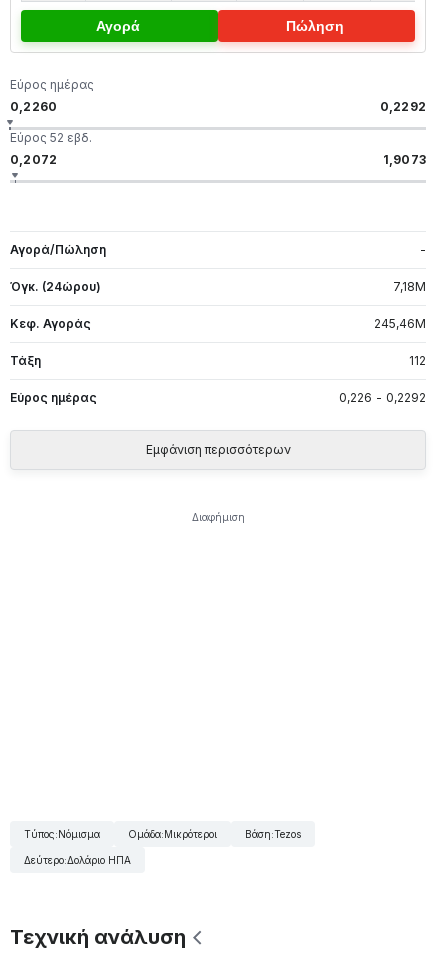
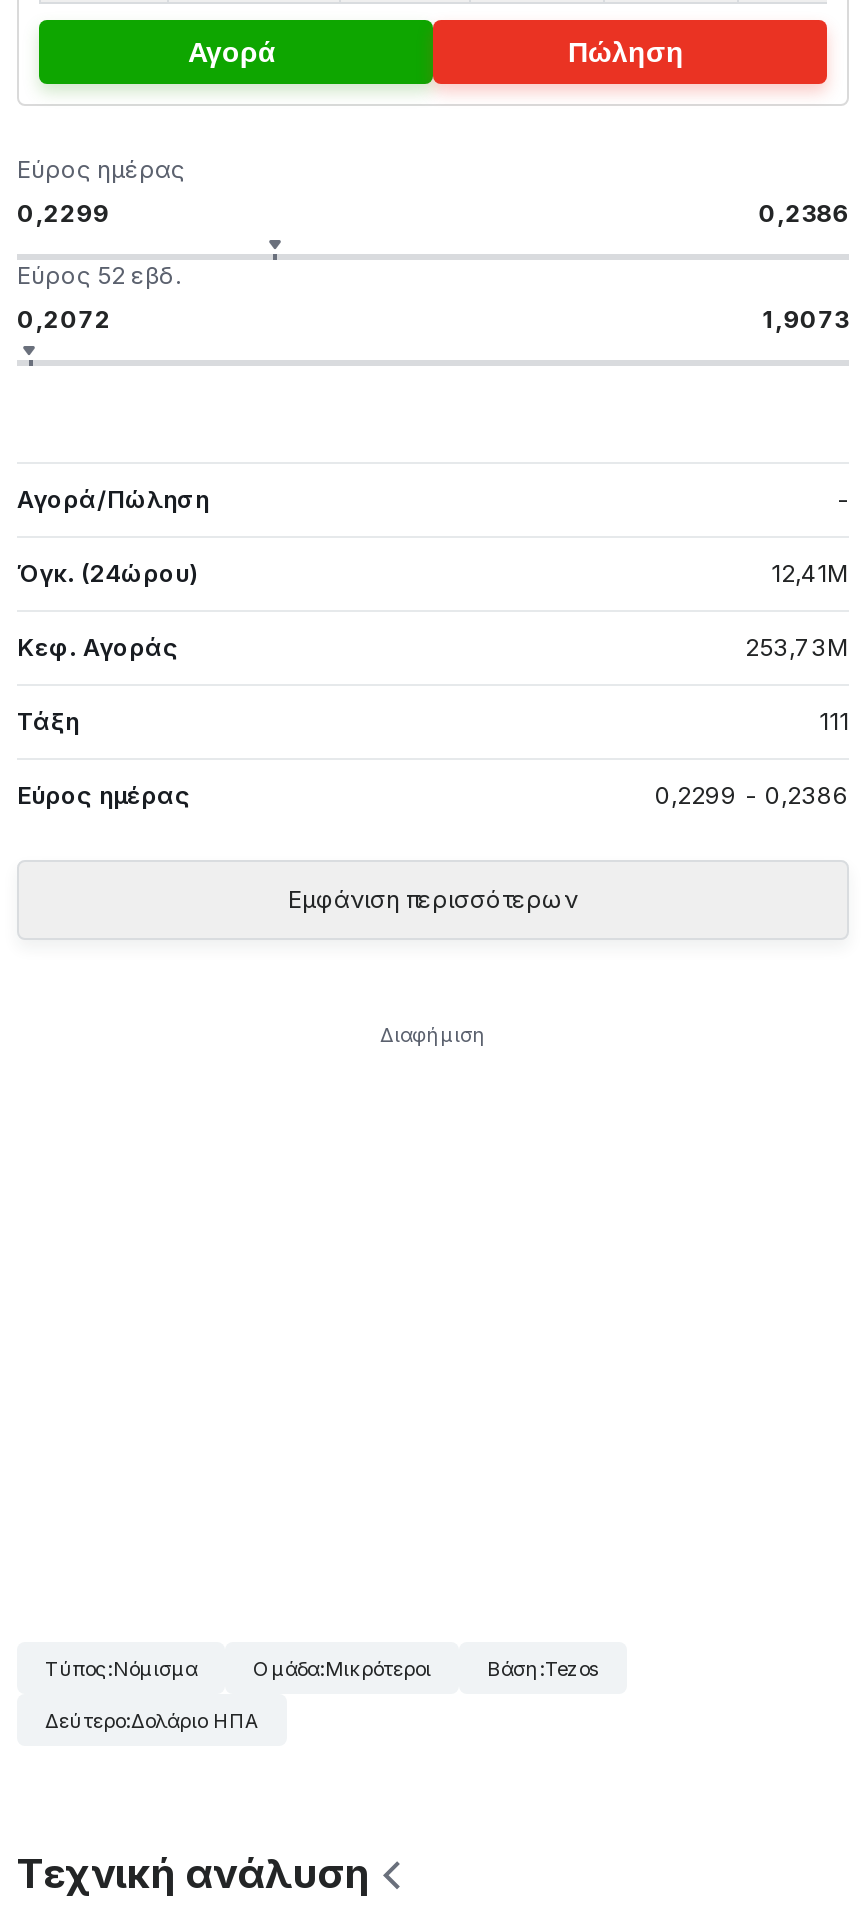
[10,99,57,114] 0,2260 -> [17,198,109,228] 0,2299
[380,99,426,114] 0,2292 -> [759,198,849,228] 0,2386
[393,279,426,294] 7,18M -> [771,558,849,588] 12,41M
[374,316,426,331] 245,46M -> [745,632,849,662] 253,73M
[409,353,426,368] 112 -> [819,706,849,736] 111
[339,390,426,405] 0,226 - 0,2292 -> [655,780,849,810] 0,2299 - 0,2386

